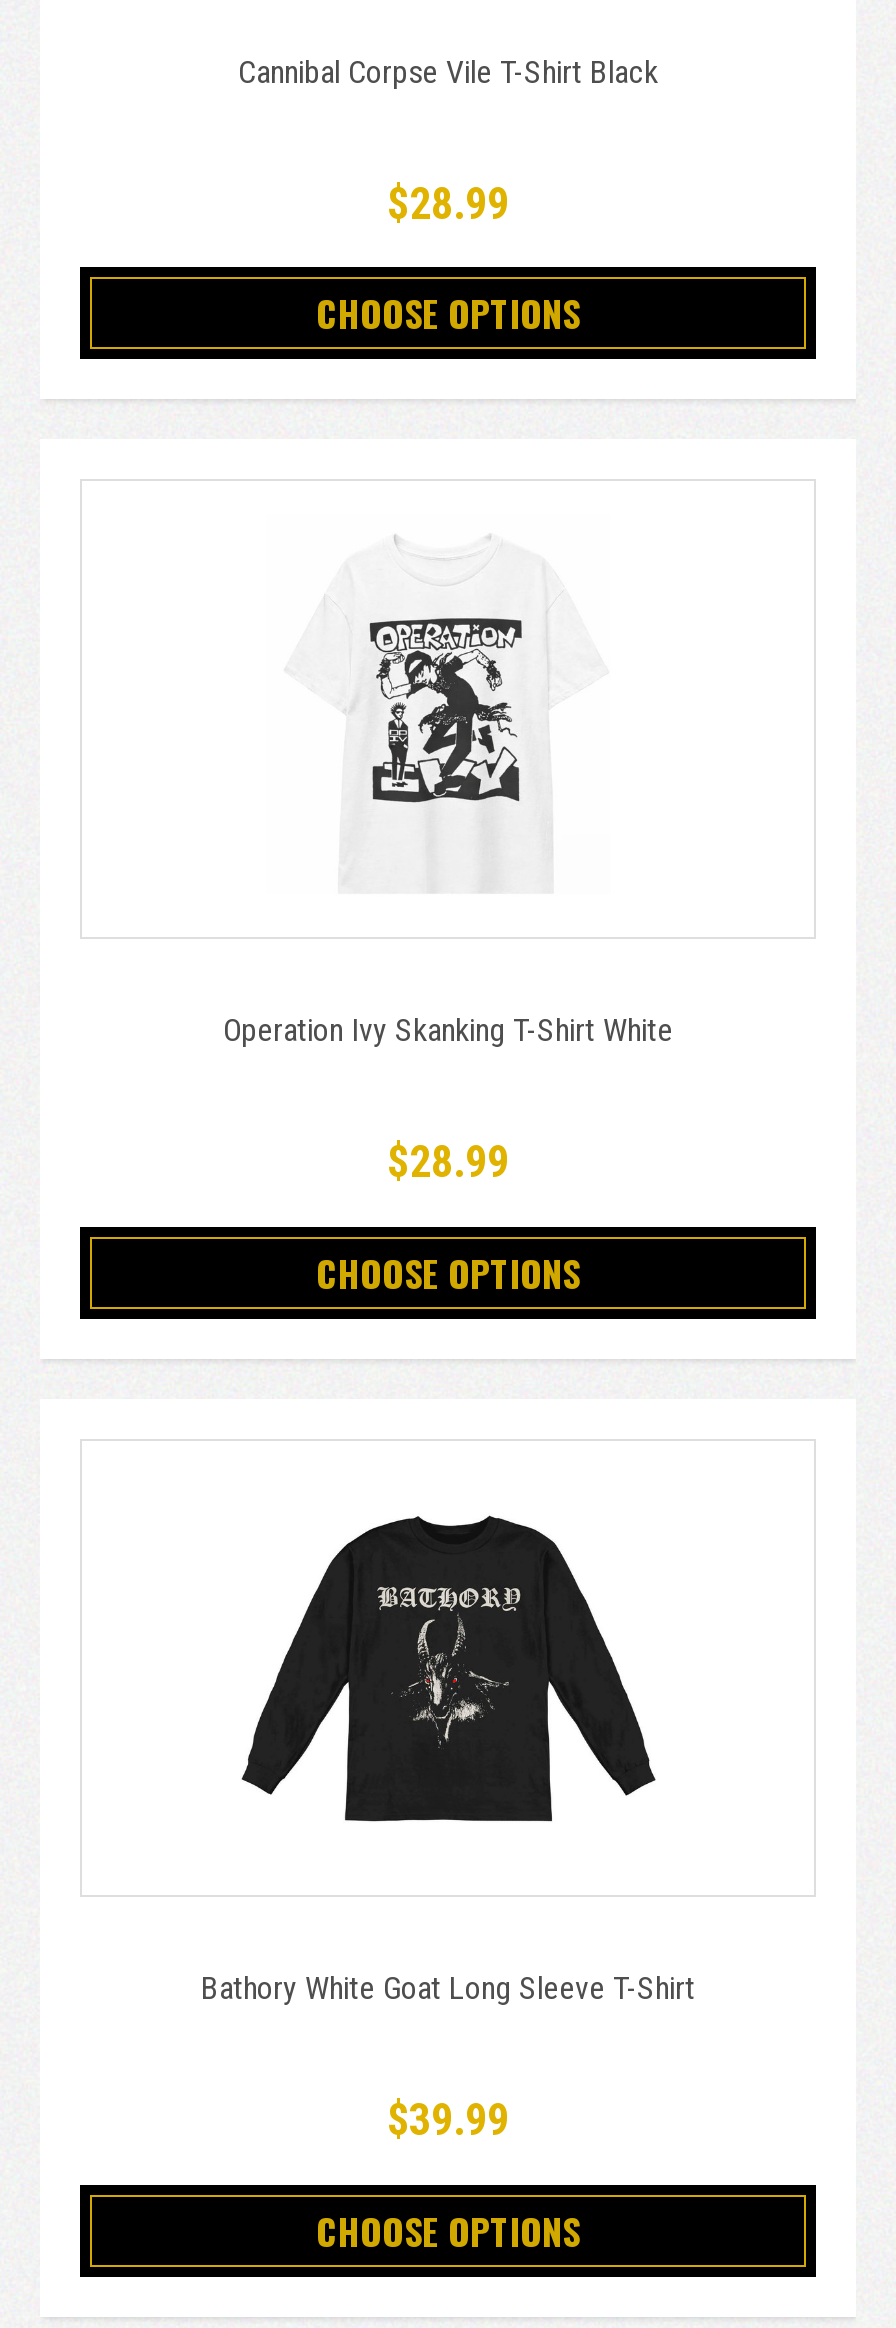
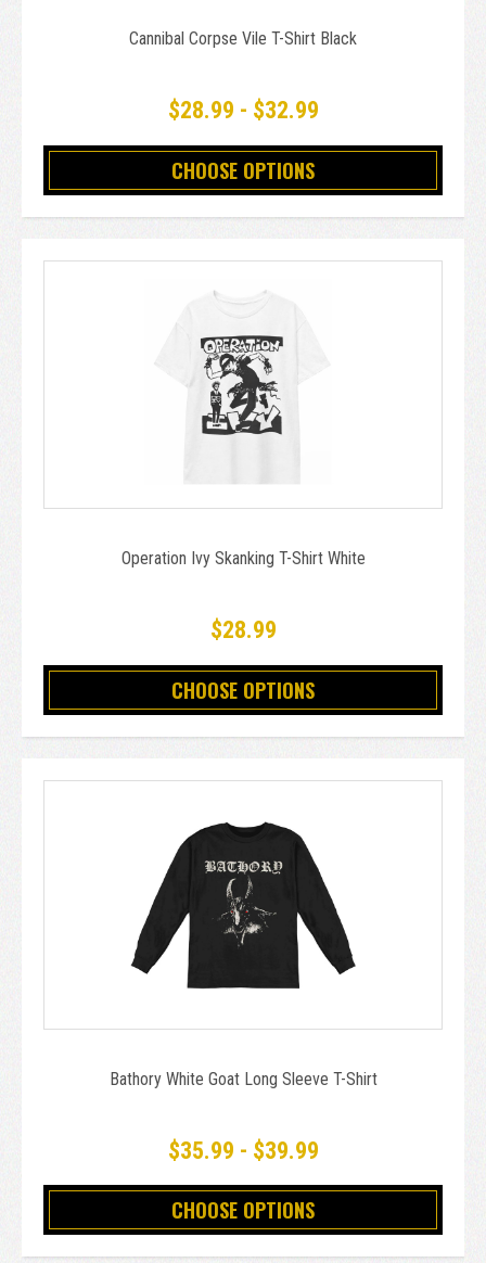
[387,178,509,228] $28.99 -> [168,97,318,124] $28.99 - $32.99
[387,2095,509,2145] $39.99 -> [168,1137,318,1164] $35.99 - $39.99

